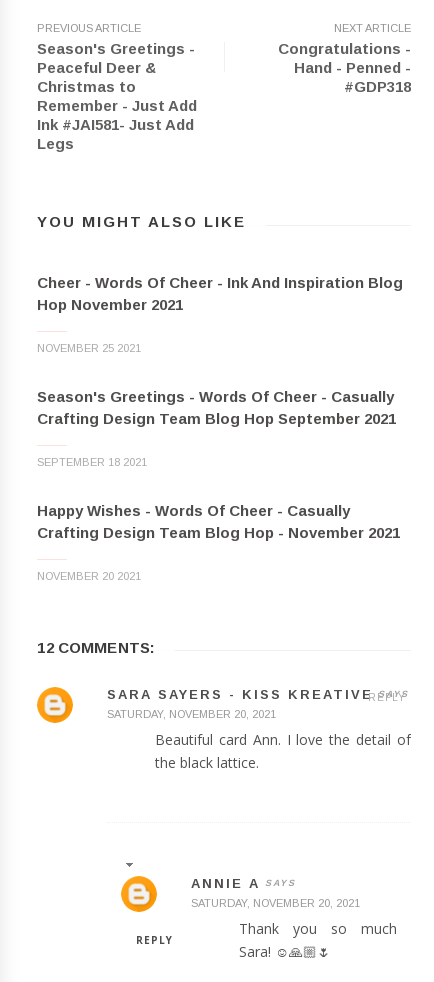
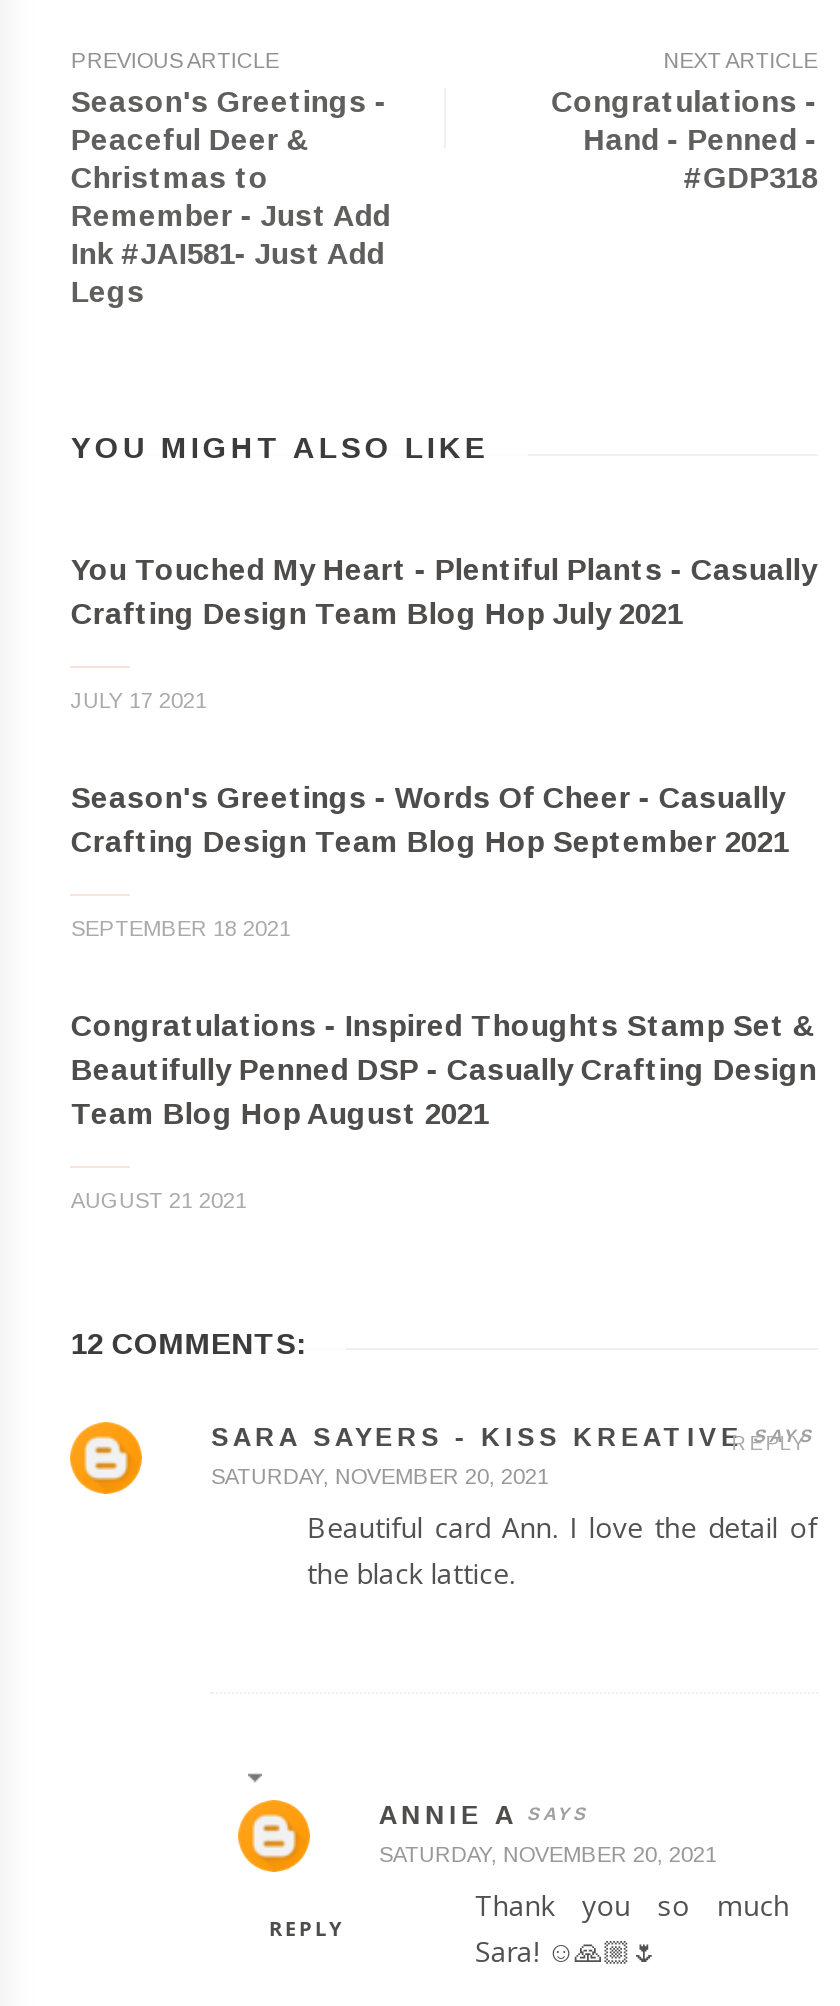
[37,274,403,313] Cheer - Words Of Cheer - Ink And Inspiration Blog | Hop November 2021 -> [71,552,817,630] You Touched My Heart - Plentiful Plants - Casually | Crafting Design Team Blog Hop July 2021
[37,342,141,354] NOVEMBER 25 2021 -> [71,688,207,712] JULY 17 2021
[37,502,400,541] Happy Wishes - Words Of Cheer - Casually | Crafting Design Team Blog Hop - November 2021 -> [71,1008,817,1130] Congratulations - Inspired Thoughts Stamp Set & | Beautifully Penned DSP - Casually Crafting Design | Team Blog Hop August 2021
[37,570,141,582] NOVEMBER 20 2021 -> [71,1188,247,1212] AUGUST 21 2021

